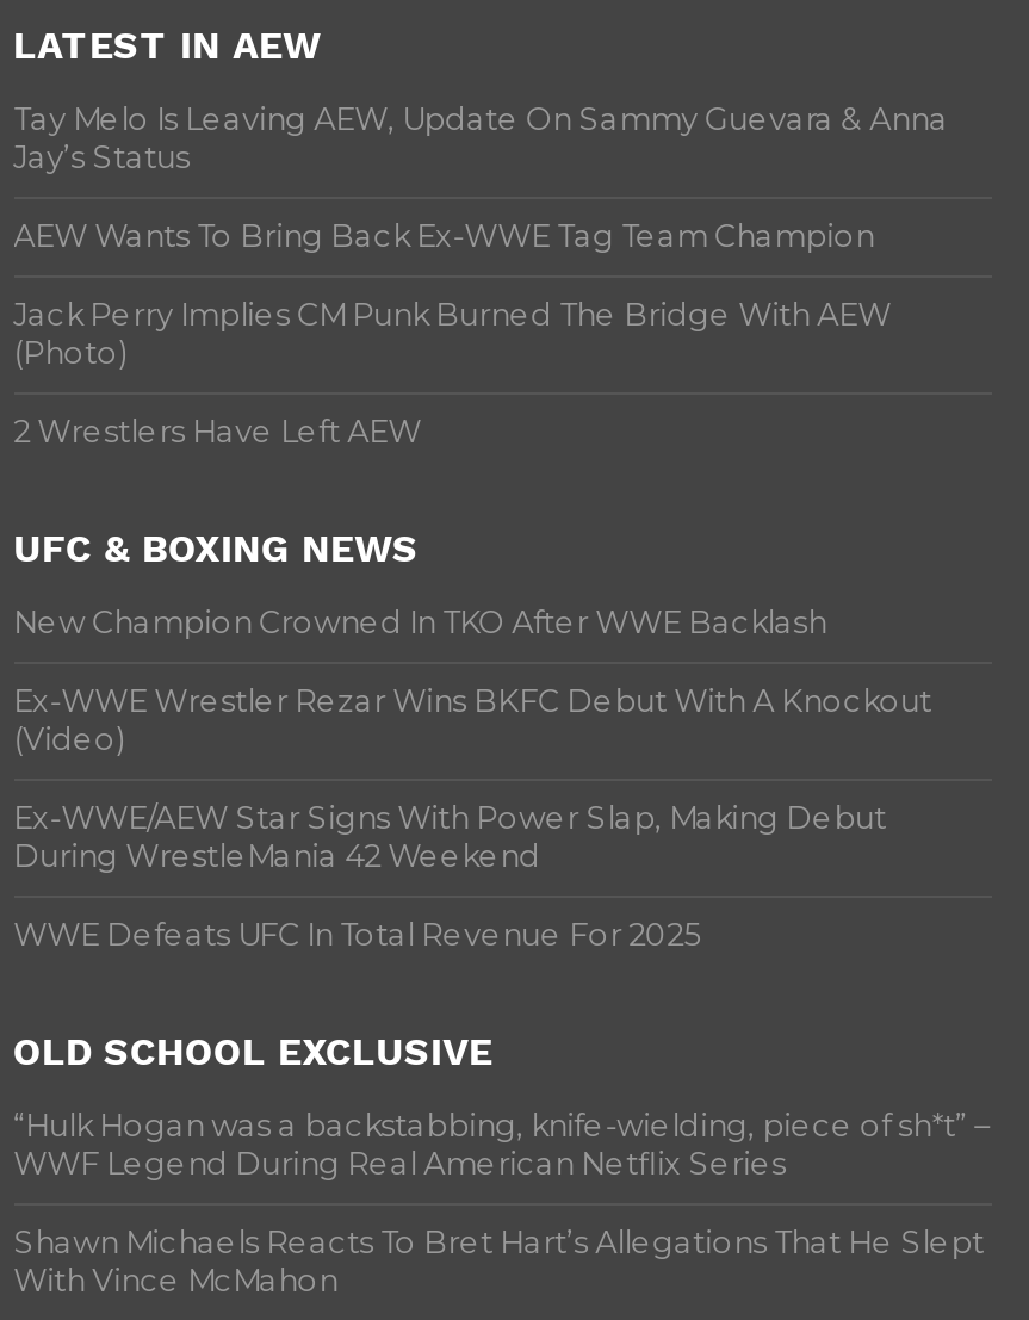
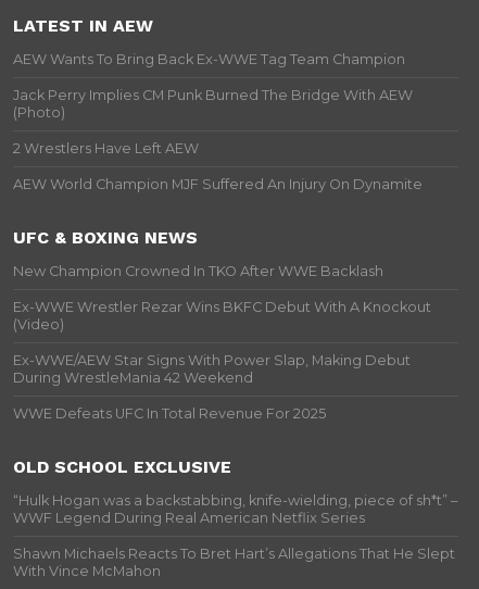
[14,101,948,175] Tay Melo Is Leaving AEW, Update On Sammy Guevara & Anna | Jay’s Status -> none
moved [14,218,891,449] -> [13,51,412,156]: AEW Wants To Bring Back Ex-WWE Tag Team Champion | Jack Perry Implies CM Punk Burned The Bridge With AEW | (Photo) | 2 Wrestlers Have Left AEW
none -> [13,176,422,192] AEW World Champion MJF Suffered An Injury On Dynamite

